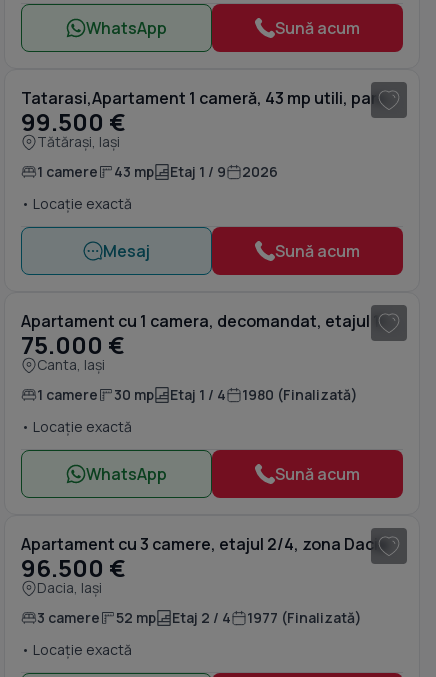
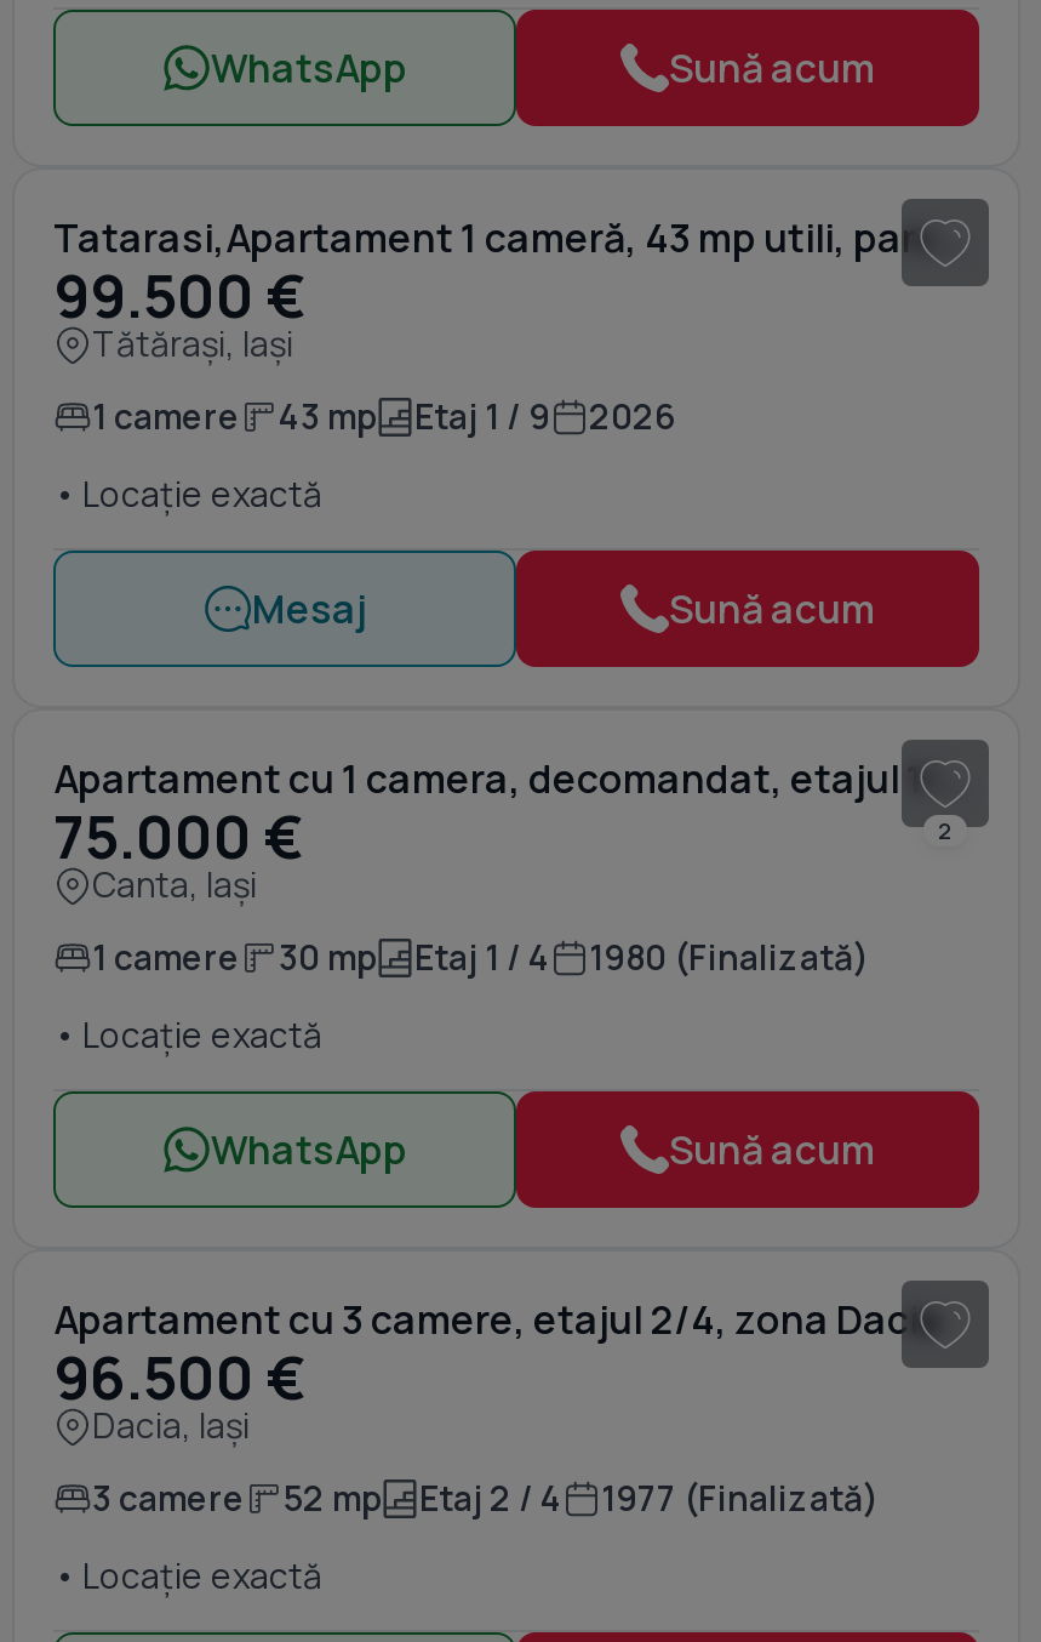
none -> [938,815,953,846] 2

